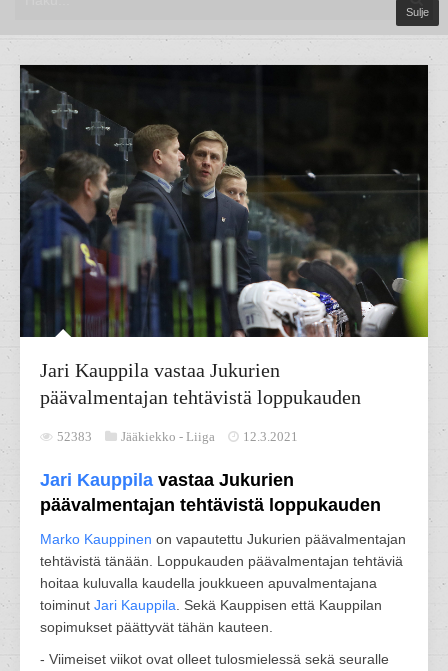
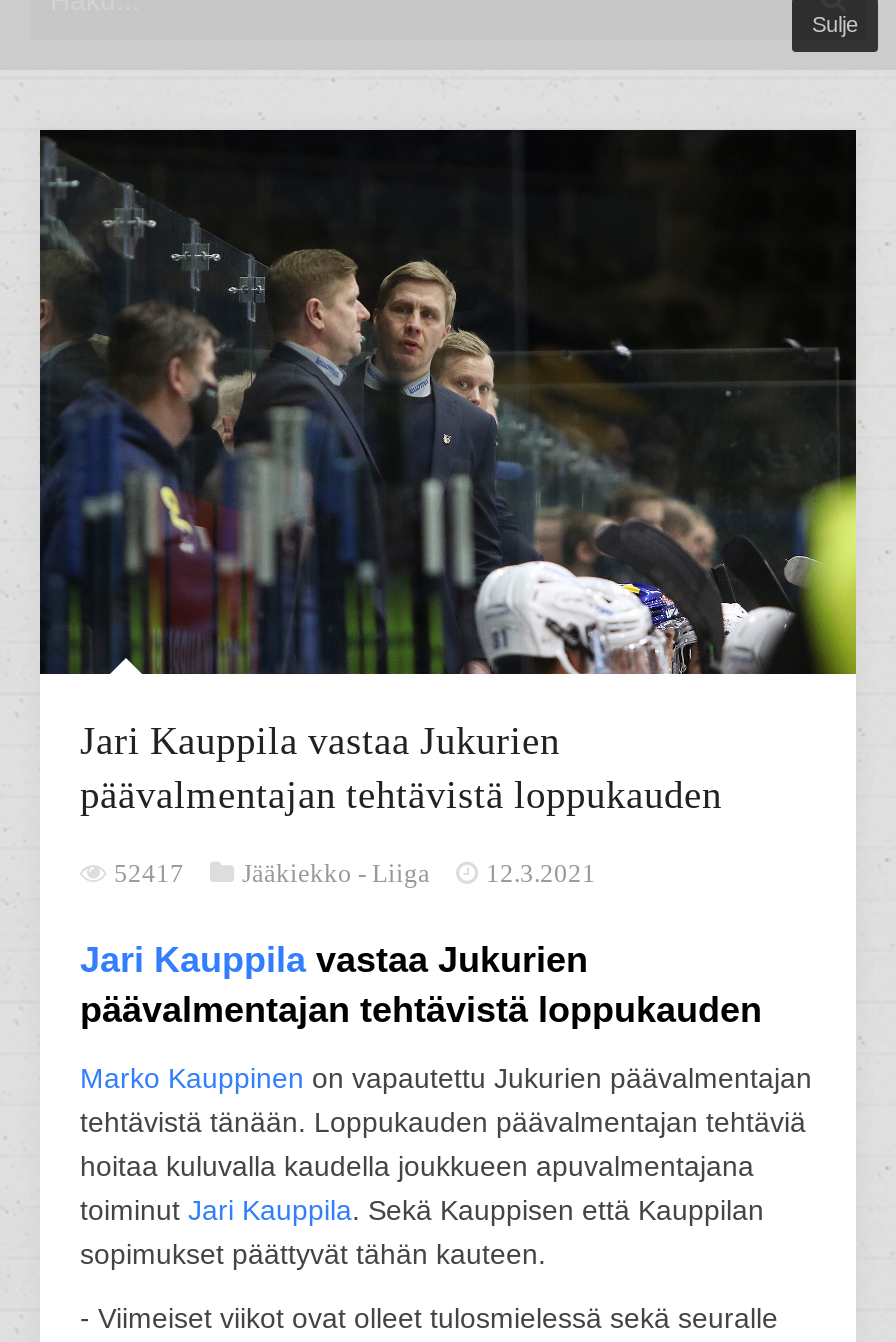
[57,429,298,444] 52383 Jääkiekko - Liiga 12.3.2021 -> [114,858,596,888] 52417 Jääkiekko - Liiga 12.3.2021

